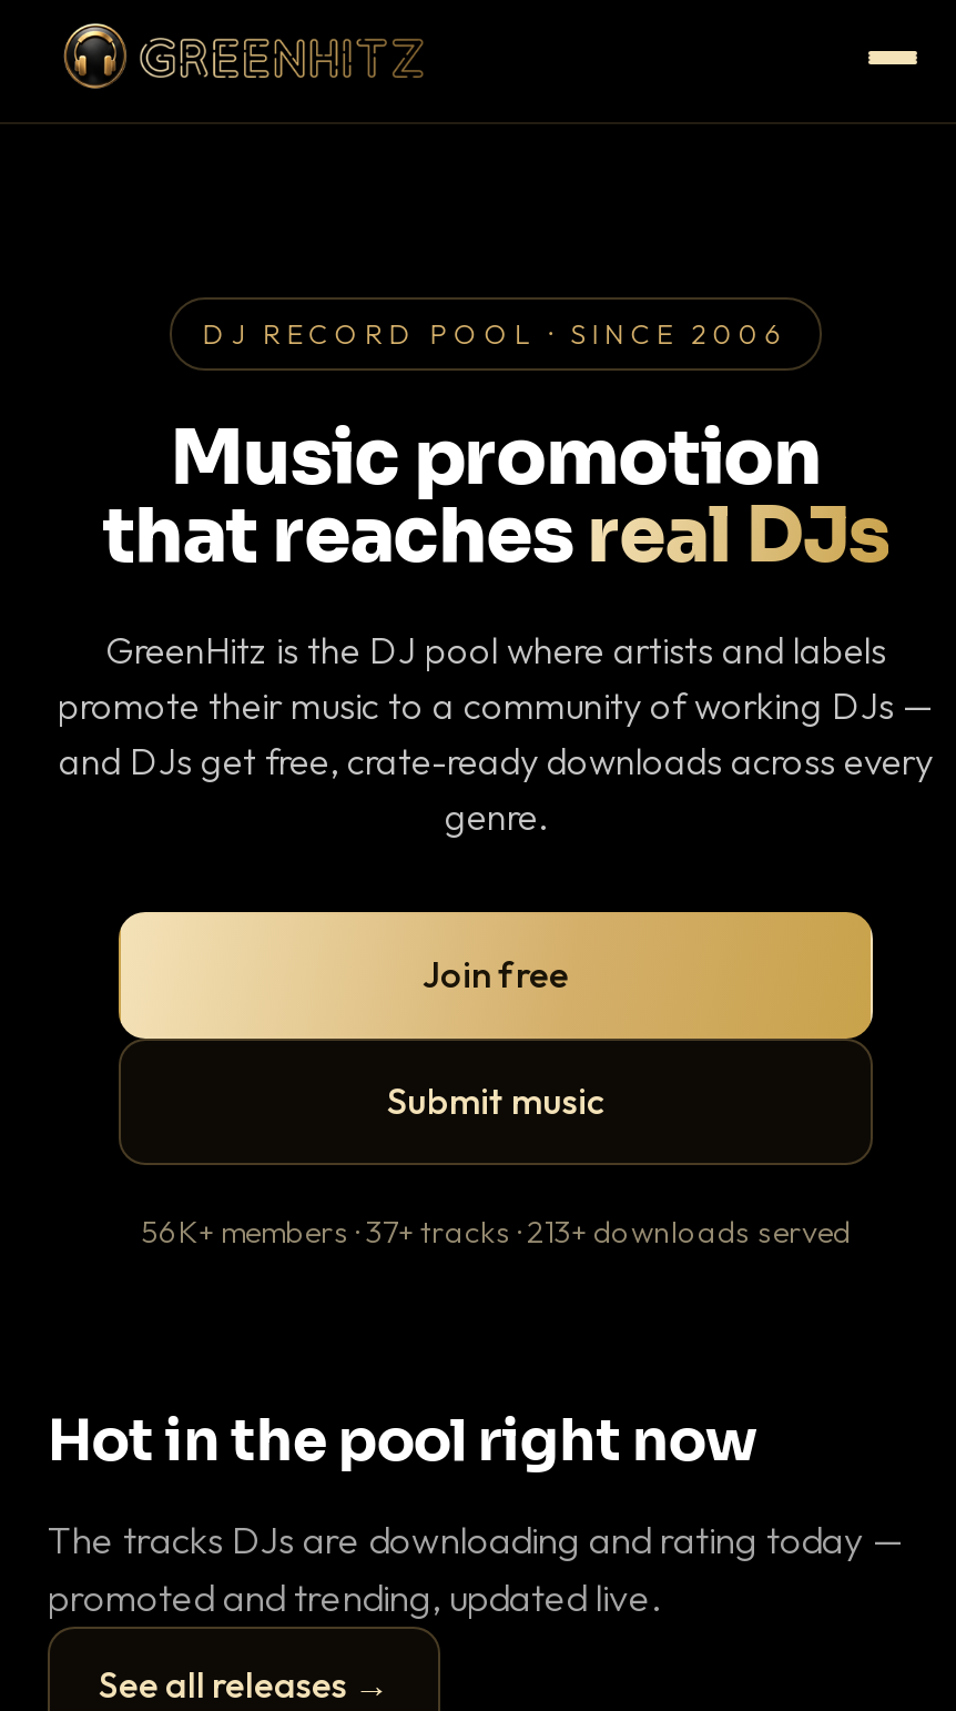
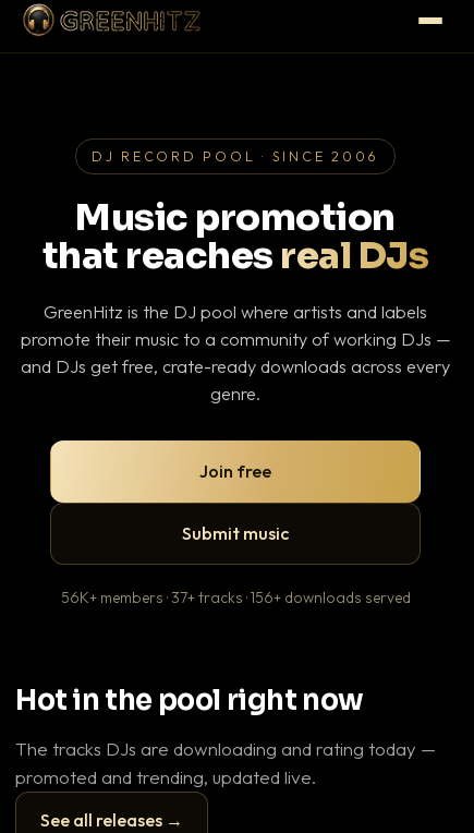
[141,1212,851,1252] 56K+ members · 37+ tracks · 213+ downloads served -> [60,588,410,607] 56K+ members · 37+ tracks · 156+ downloads served

